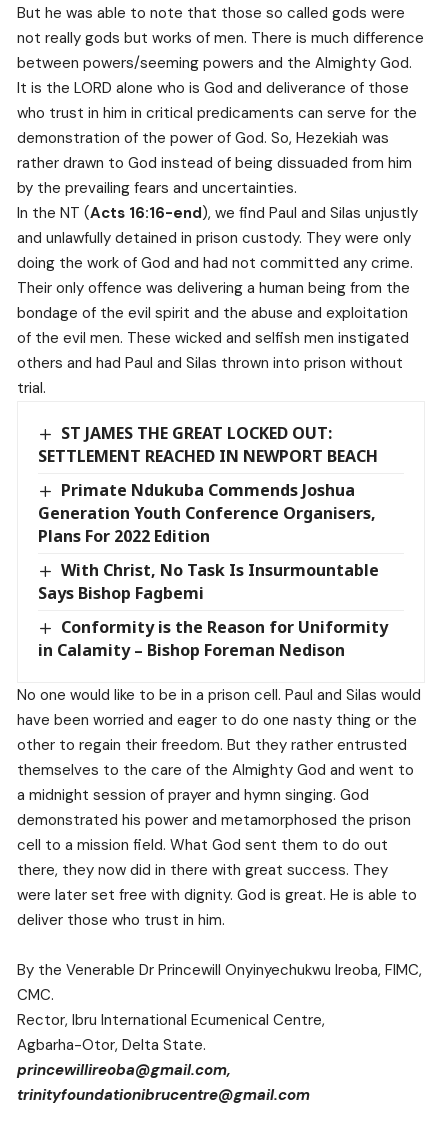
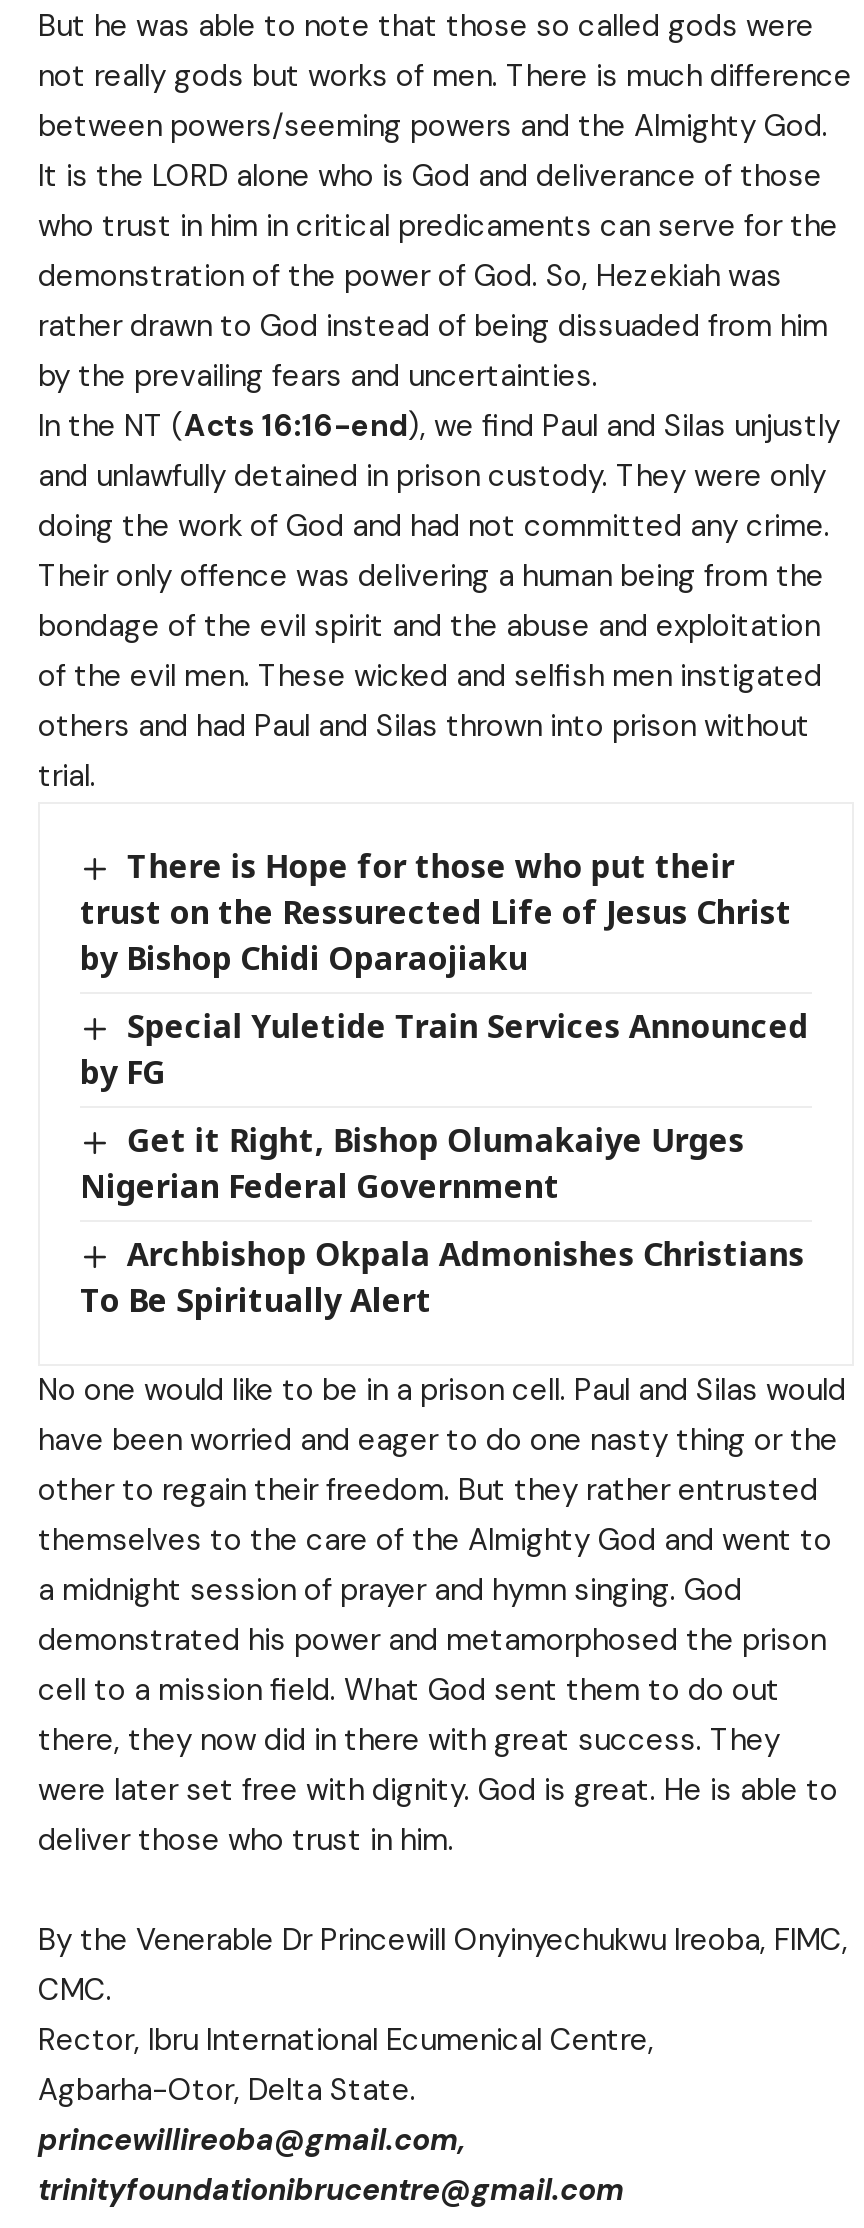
[38,422,378,467] ST JAMES THE GREAT LOCKED OUT: | SETTLEMENT REACHED IN NEWPORT BEACH -> [80,844,792,980] There is Hope for those who put their | trust on the Ressurected Life of Jesus Christ | by Bishop Chidi Oparaojiaku
[38,479,376,547] Primate Ndukuba Commends Joshua | Generation Youth Conference Organisers, | Plans For 2022 Edition -> [80,1004,809,1094] Special Yuletide Train Services Announced | by FG
[38,559,379,604] With Christ, No Task Is Insurmountable | Says Bishop Fagbemi -> [80,1118,745,1209] Get it Right, Bishop Olumakaiye Urges | Nigerian Federal Government
[38,616,388,661] Conformity is the Reason for Uniformity | in Calamity – Bishop Foreman Nedison -> [80,1233,805,1323] Archbishop Okpala Admonishes Christians | To Be Spiritually Alert

